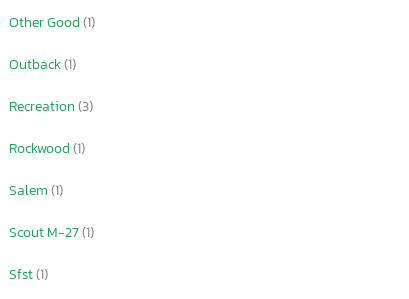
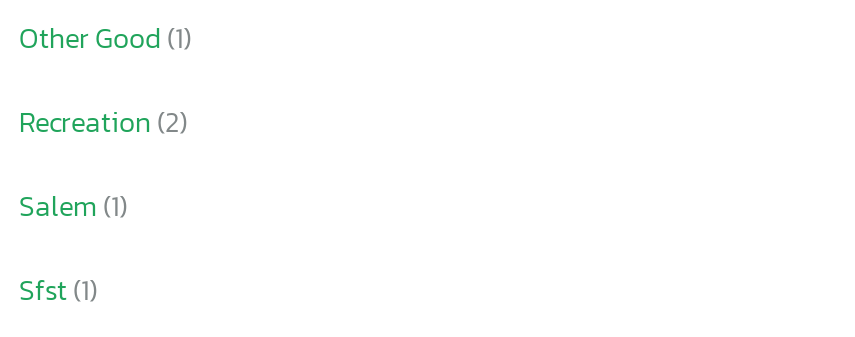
[9,54,93,159] Outback (1) | Recreation (3) | Rockwood (1) -> [19,103,187,145] Recreation (2)
[9,222,94,243] Scout M-27 (1) -> none

